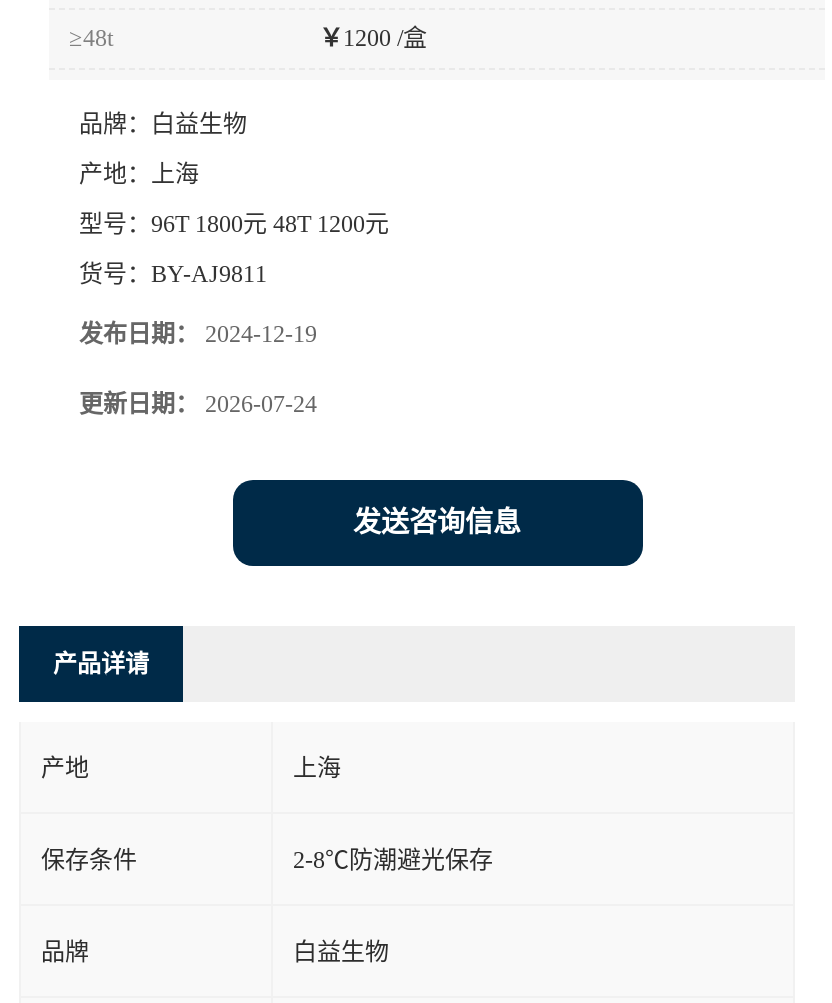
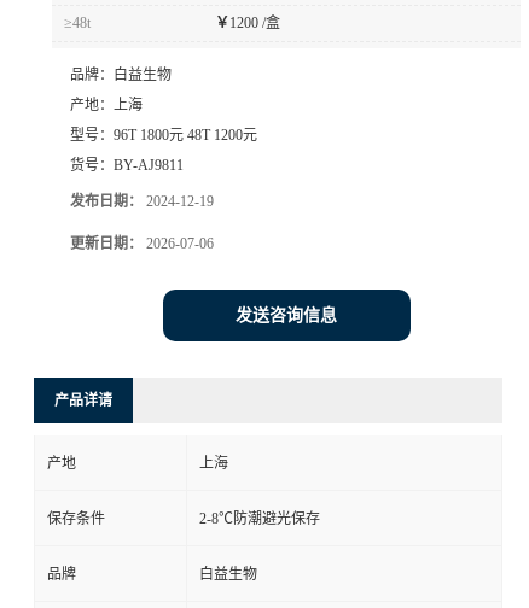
[79,391,317,419] 更新日期：2026-07-24 -> [70,236,214,252] 更新日期：2026-07-06

